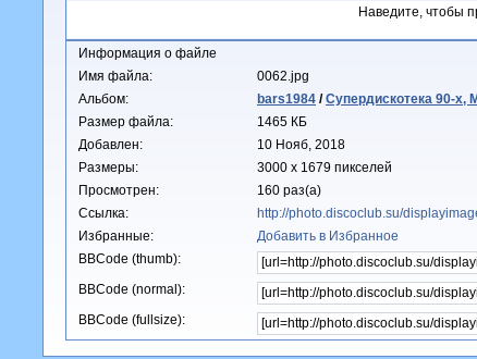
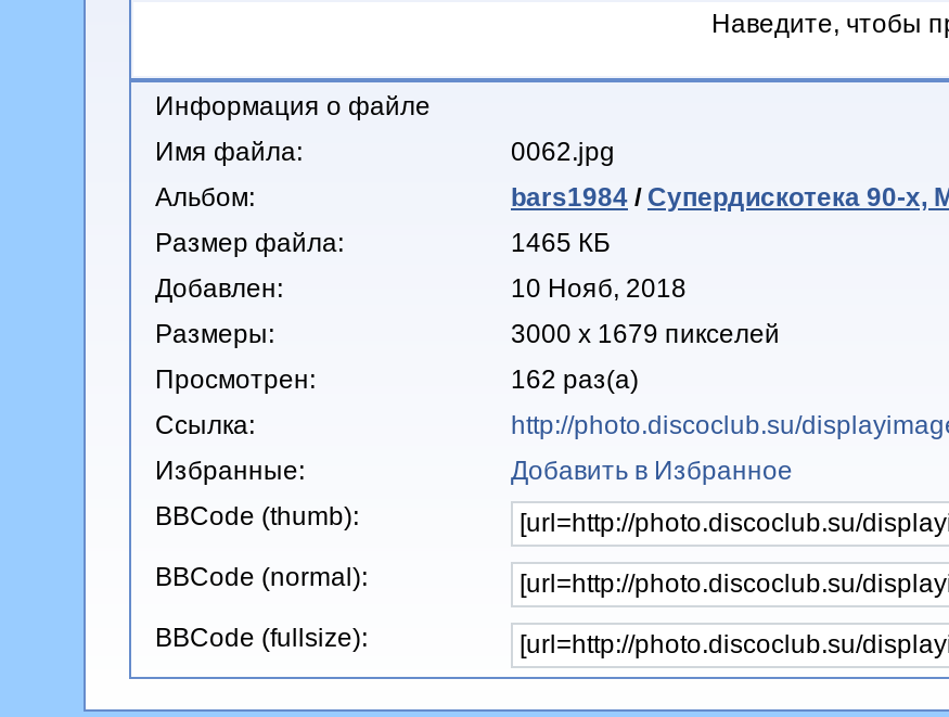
[257,183,321,198] 160 раз(а) -> [511,364,639,395] 162 раз(а)

